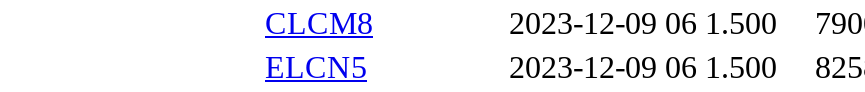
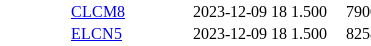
[509,7,777,41] 2023-12-09 06 1.500 -> [193,3,327,20] 2023-12-09 18 1.500
[509,51,777,85] 2023-12-09 06 1.500 -> [193,25,327,42] 2023-12-09 18 1.500

